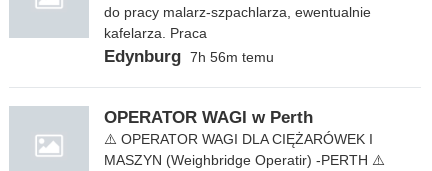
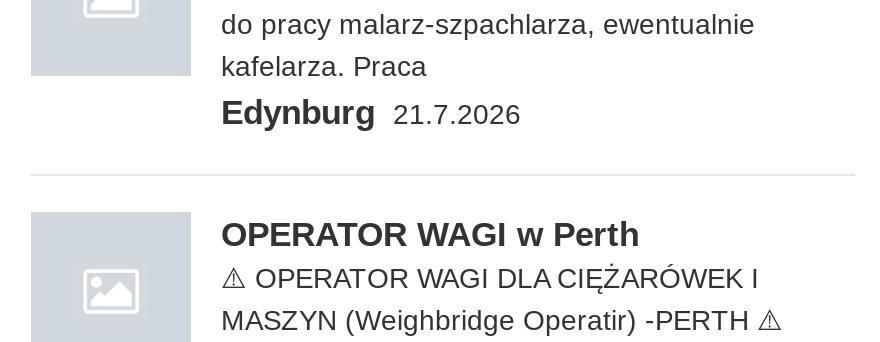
[104,47,274,66] Edynburg 7h 56m temu -> [221,94,521,132] Edynburg 21.7.2026

